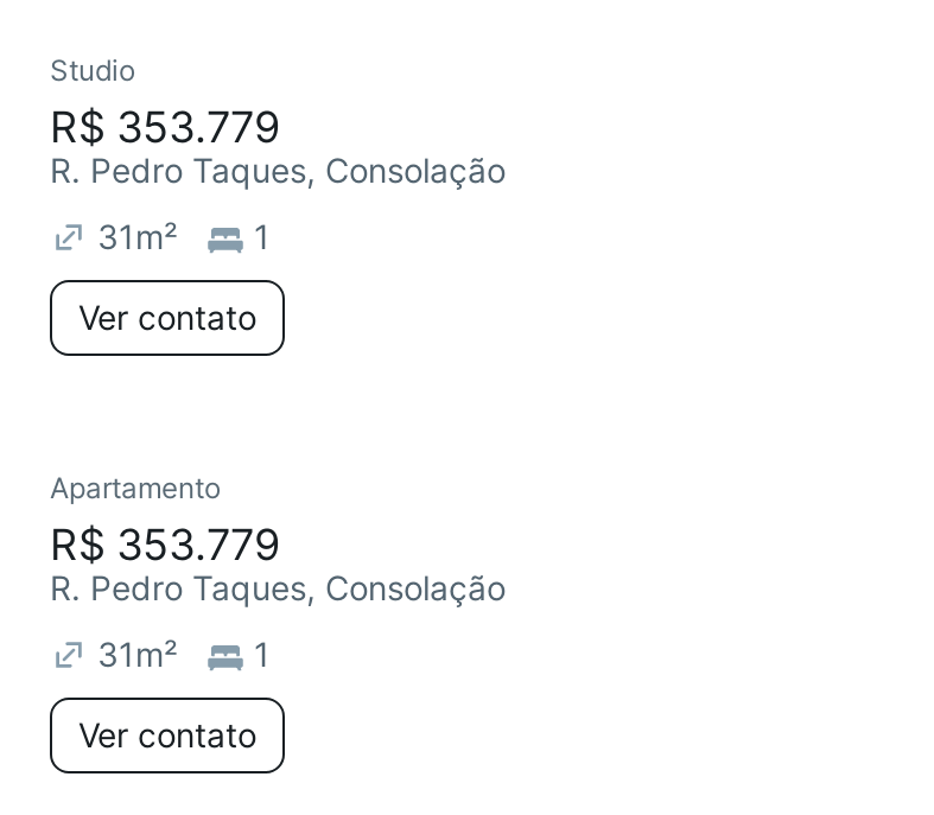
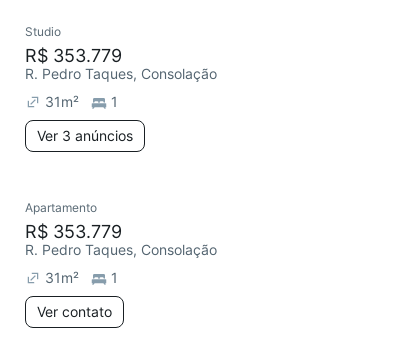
[78,297,256,337] Ver contato -> [37,127,133,144] Ver 3 anúncios

